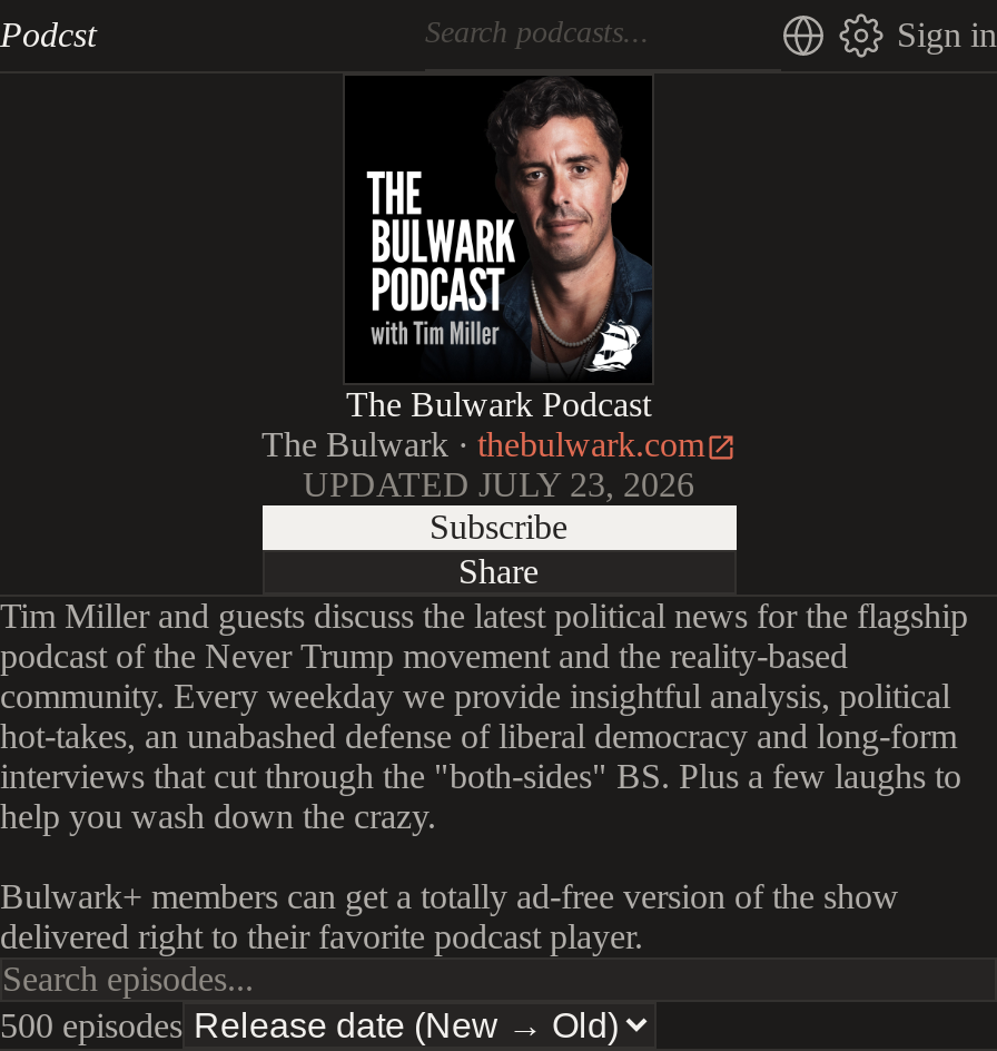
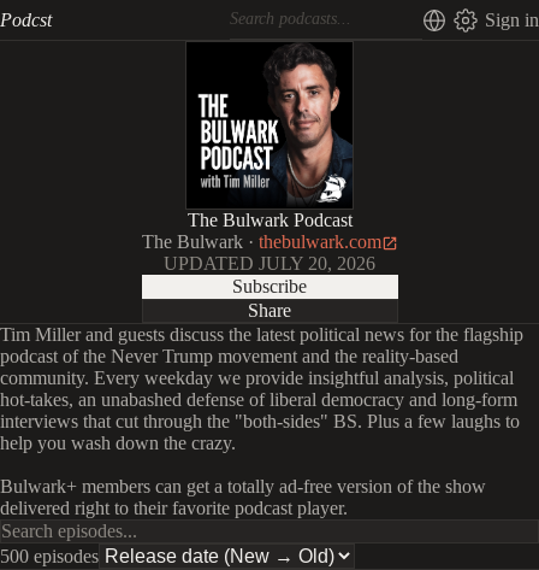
[303,465,694,503] UPDATED JULY 23, 2026 -> [164,253,375,274] UPDATED JULY 20, 2026

